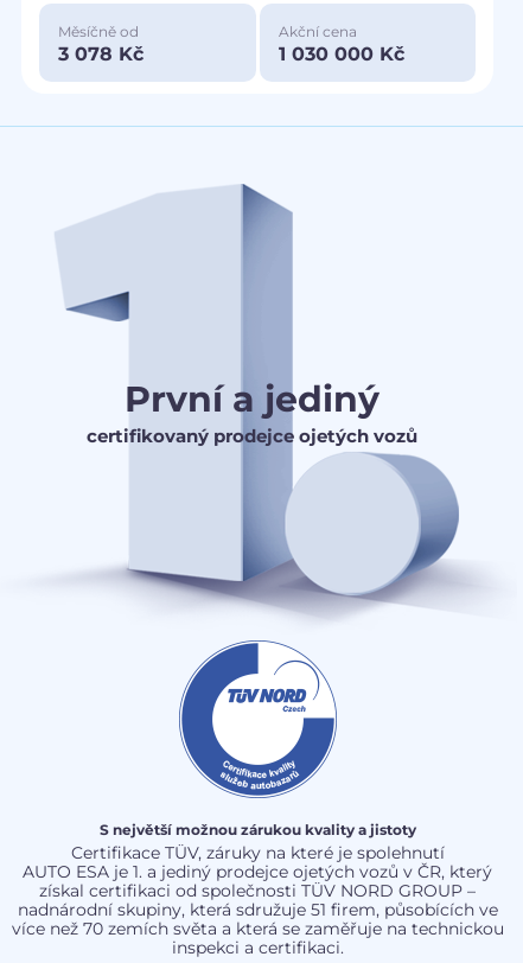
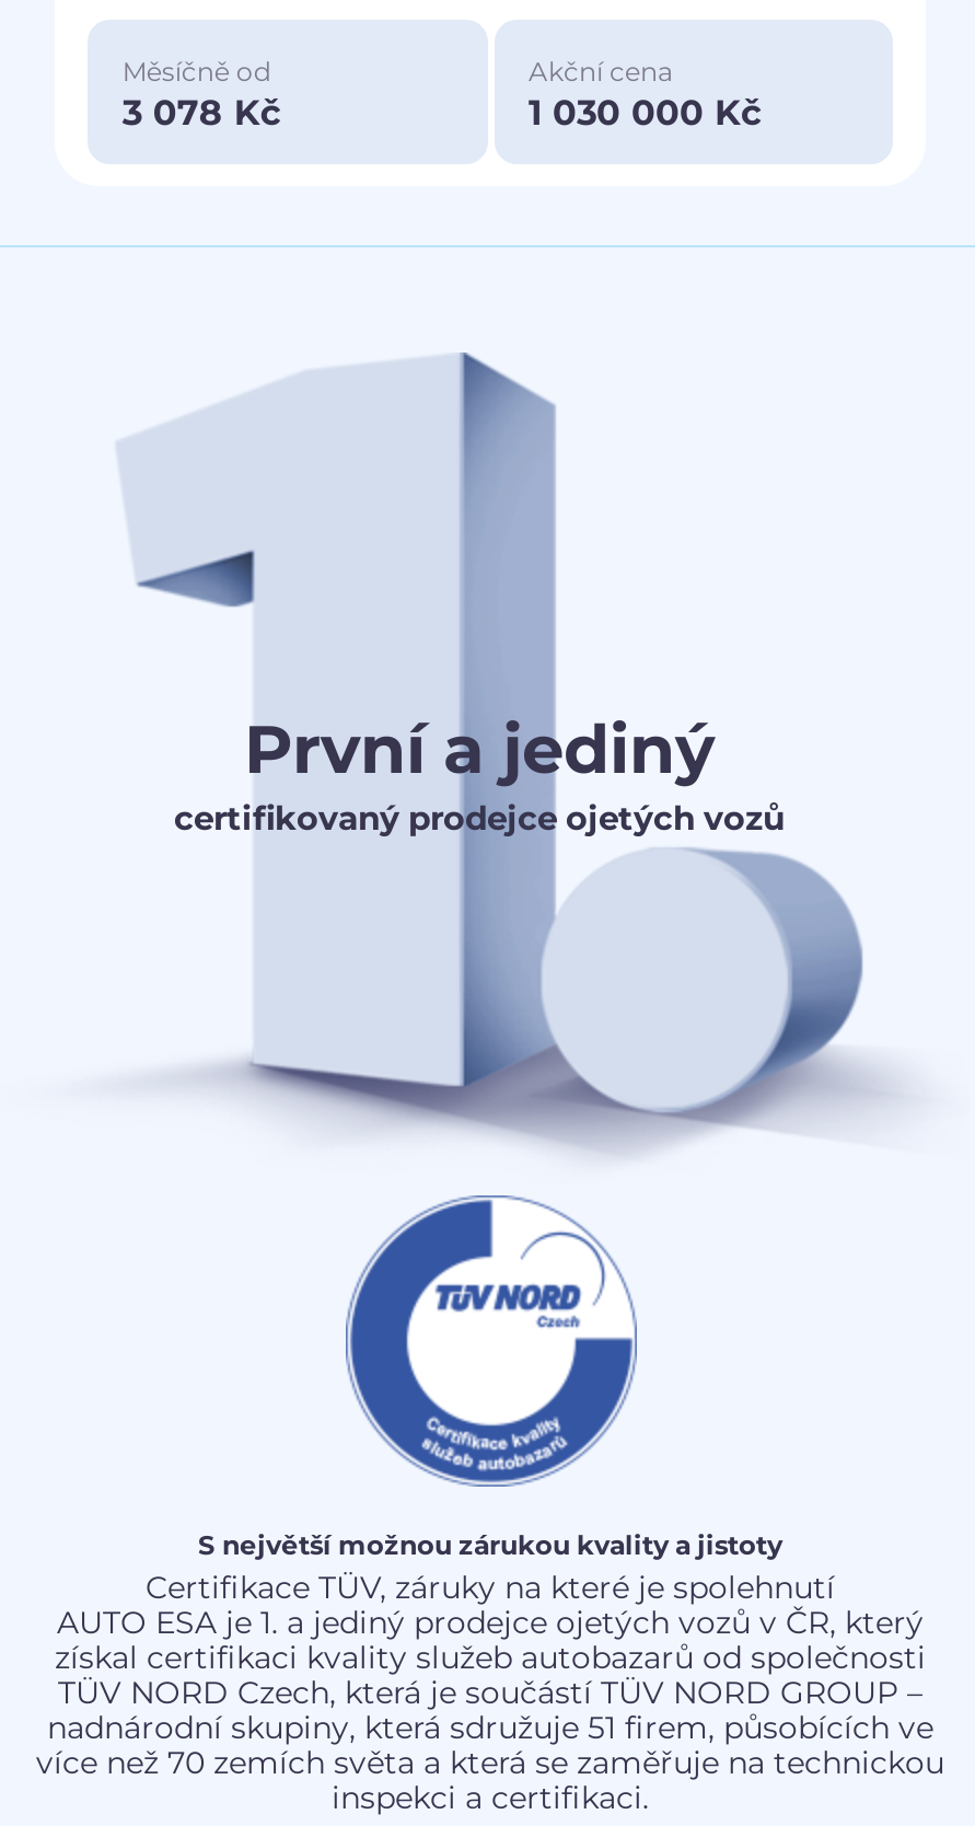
[39,880,476,902] získal certifikaci od společnosti TÜV NORD GROUP – -> [55,1639,926,1713] získal certifikaci kvality služeb autobazarů od společnosti | TÜV NORD Czech, která je součástí TÜV NORD GROUP –

